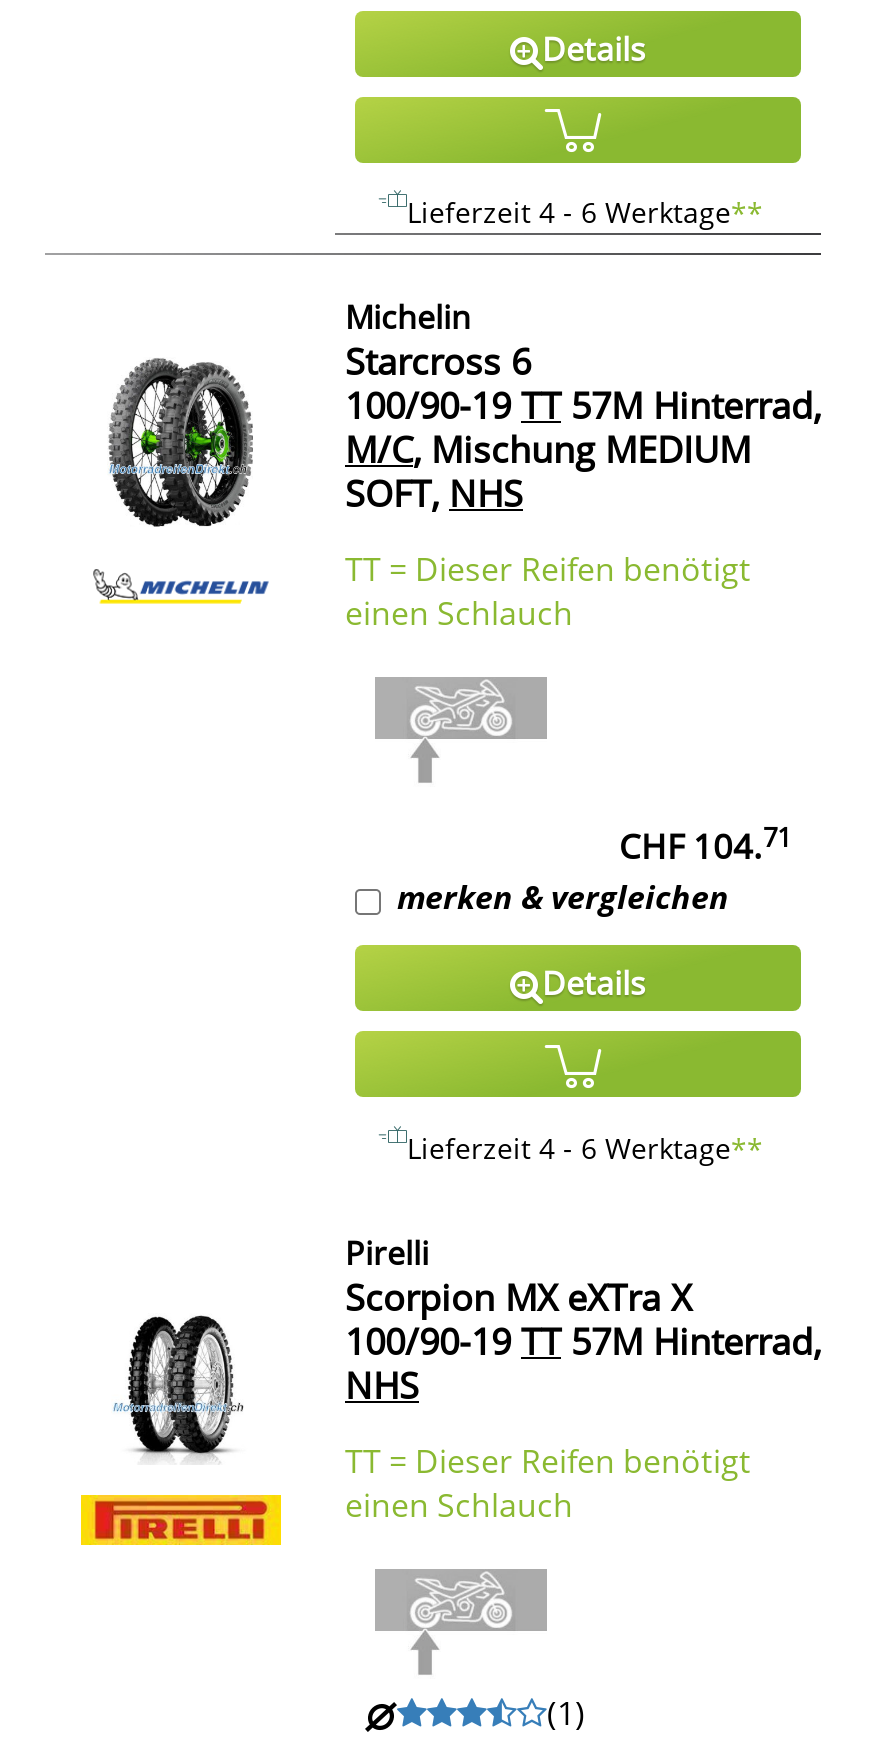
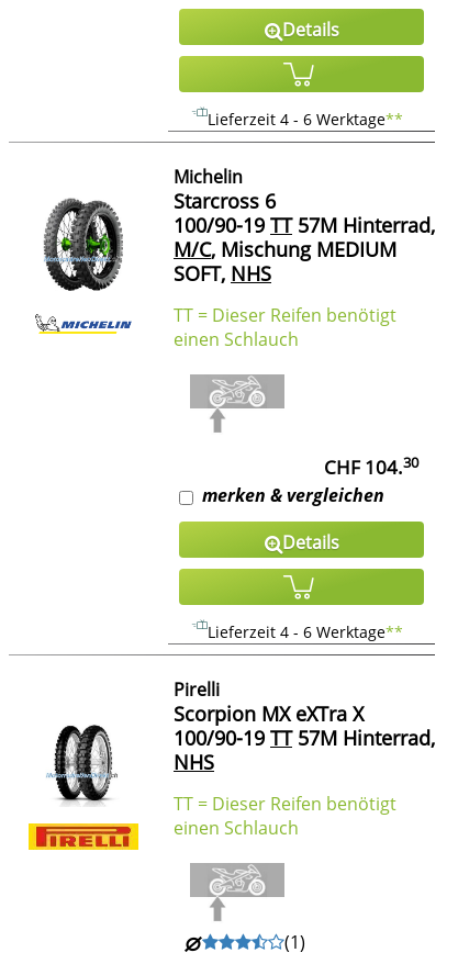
[619,818,791,869] CHF 104.71 -> [324,452,418,480] CHF 104.30

